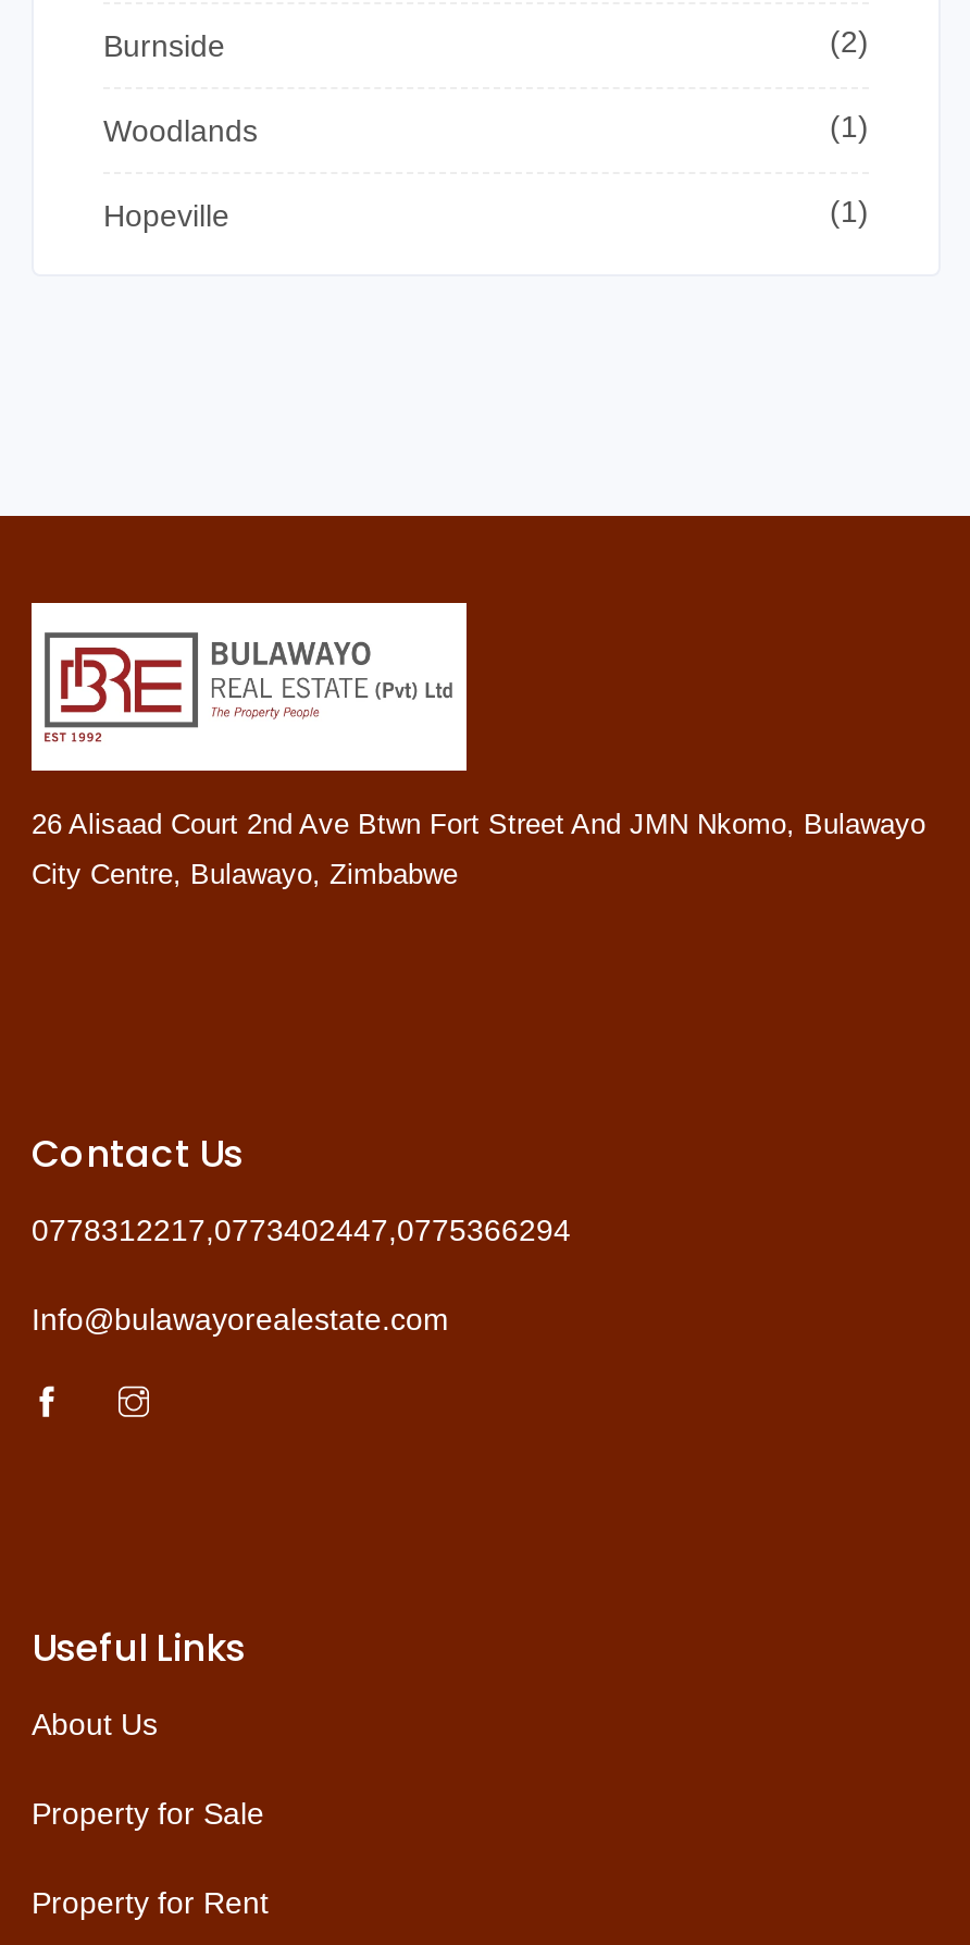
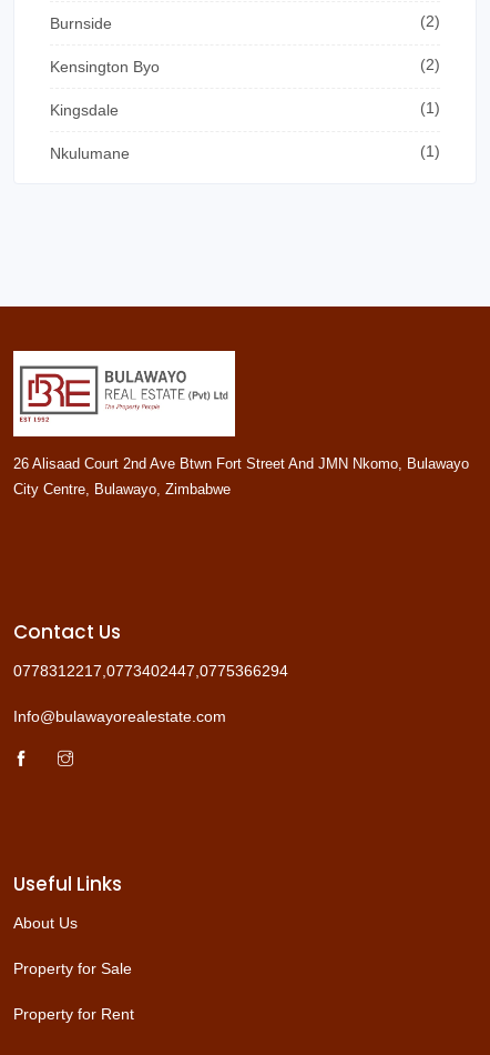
[103,113,258,148] Woodlands -> [50,56,440,119] Kensington Byo | (2) | Kingsdale
[103,198,229,233] Hopeville -> [50,144,130,162] Nkulumane

